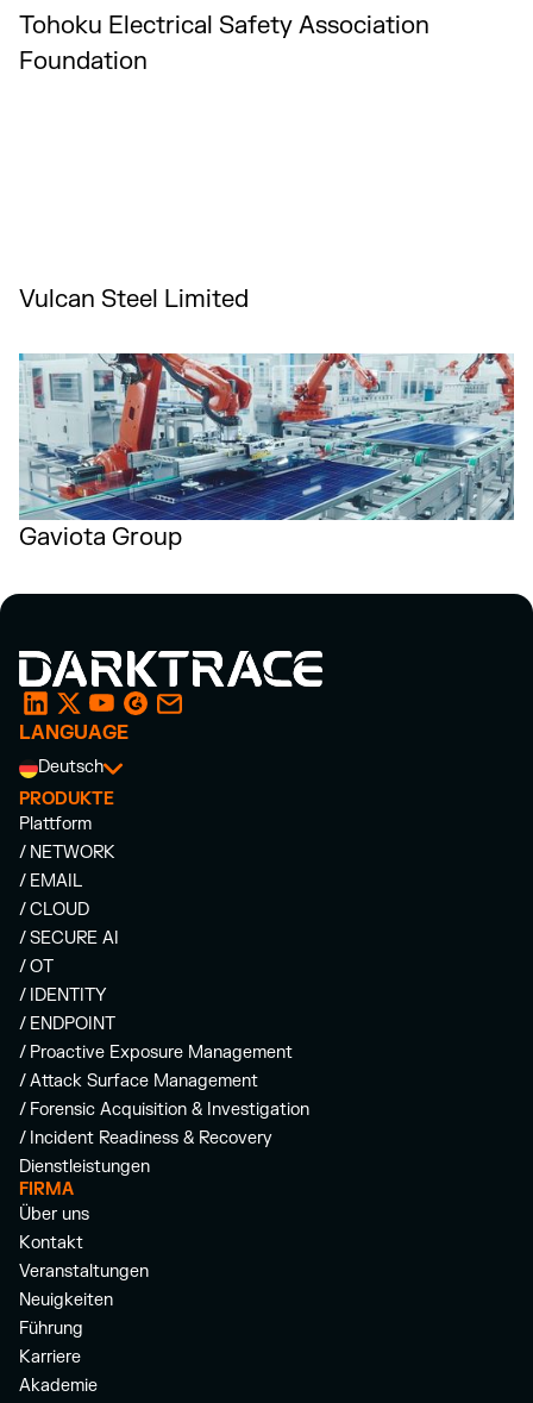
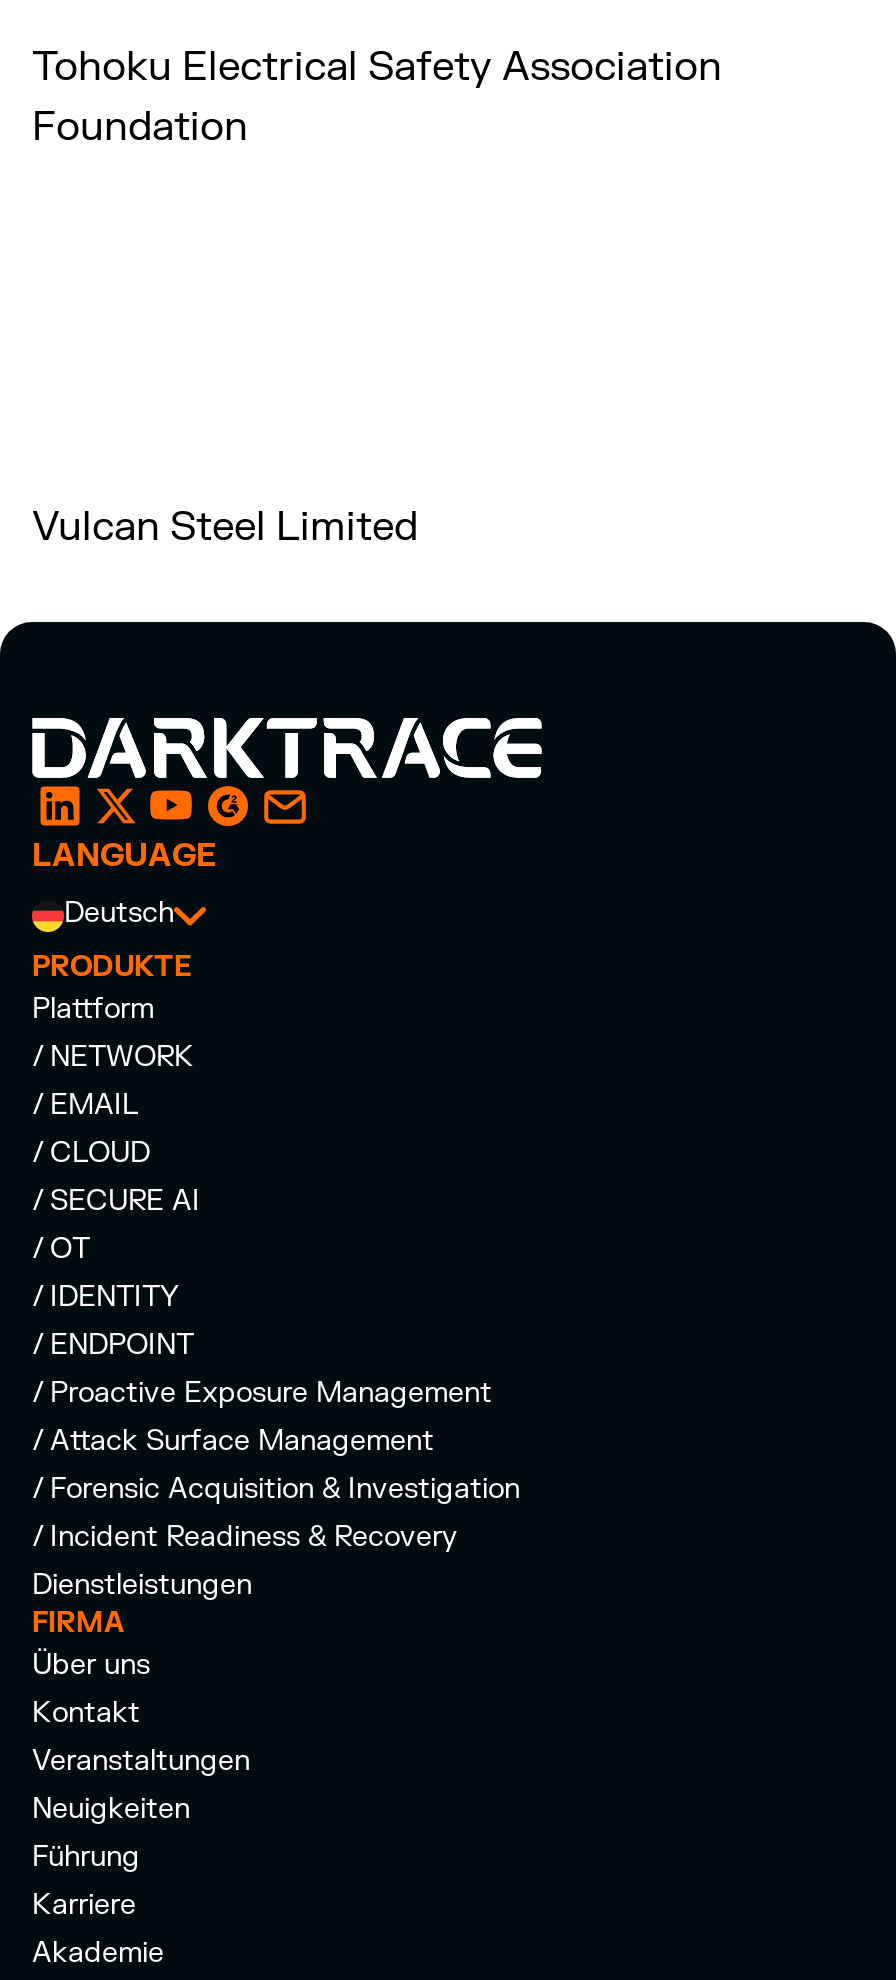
[18,352,515,552] [image] | Gaviota Group -> none

